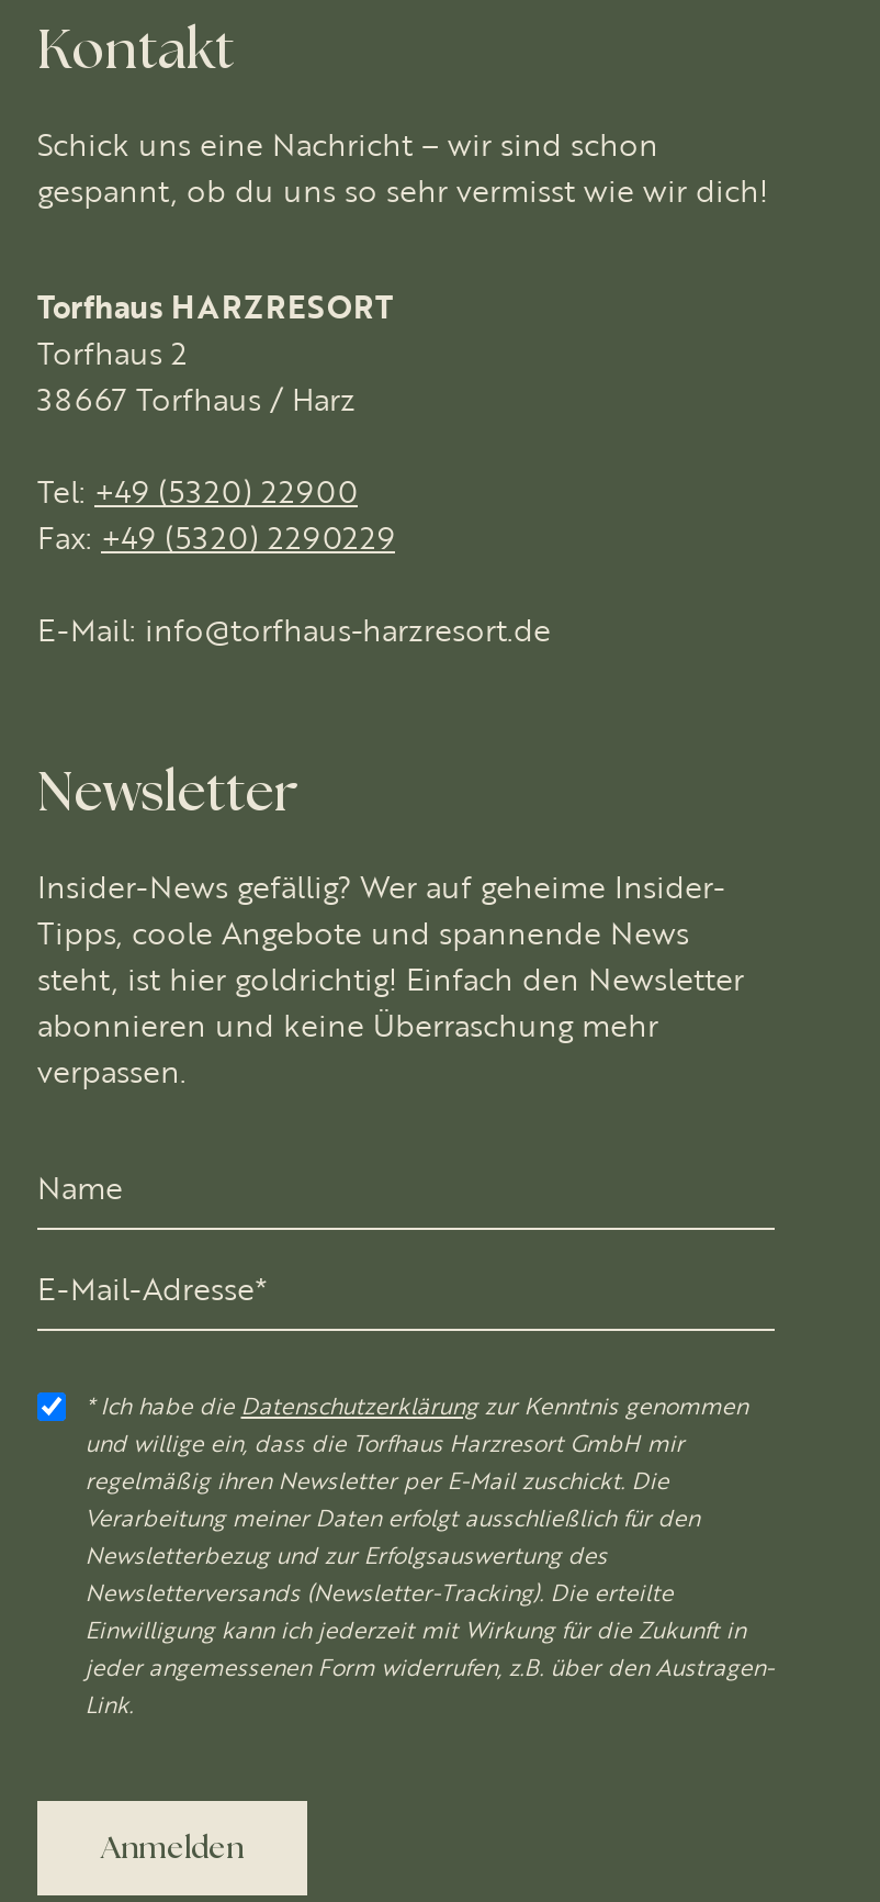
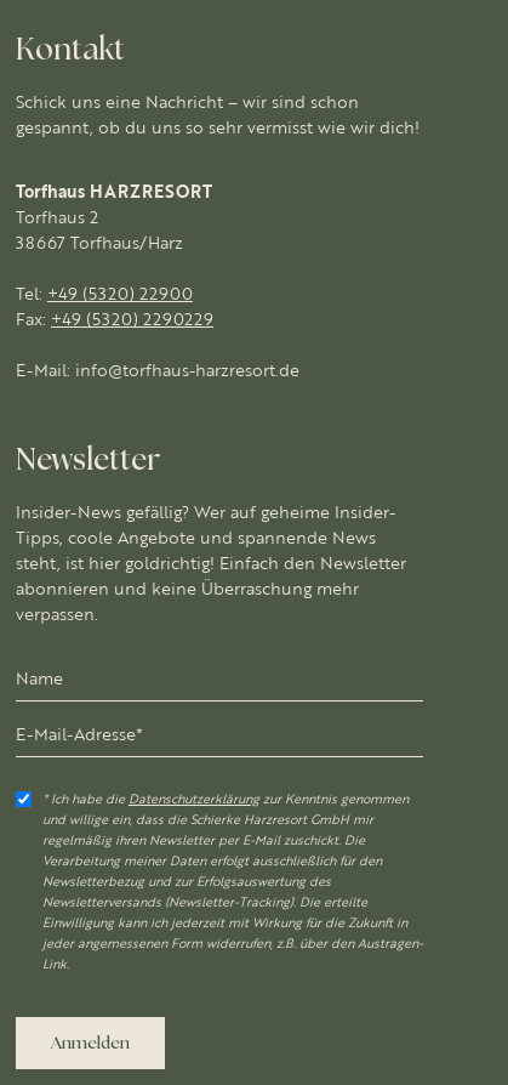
[37,379,356,418] 38667 Torfhaus / Harz -> [16,231,183,253] 38667 Torfhaus/Harz
[85,1430,684,1459] und willige ein, dass die Torfhaus Harzresort GmbH mir -> [42,812,373,828] und willige ein, dass die Schierke Harzresort GmbH mir

